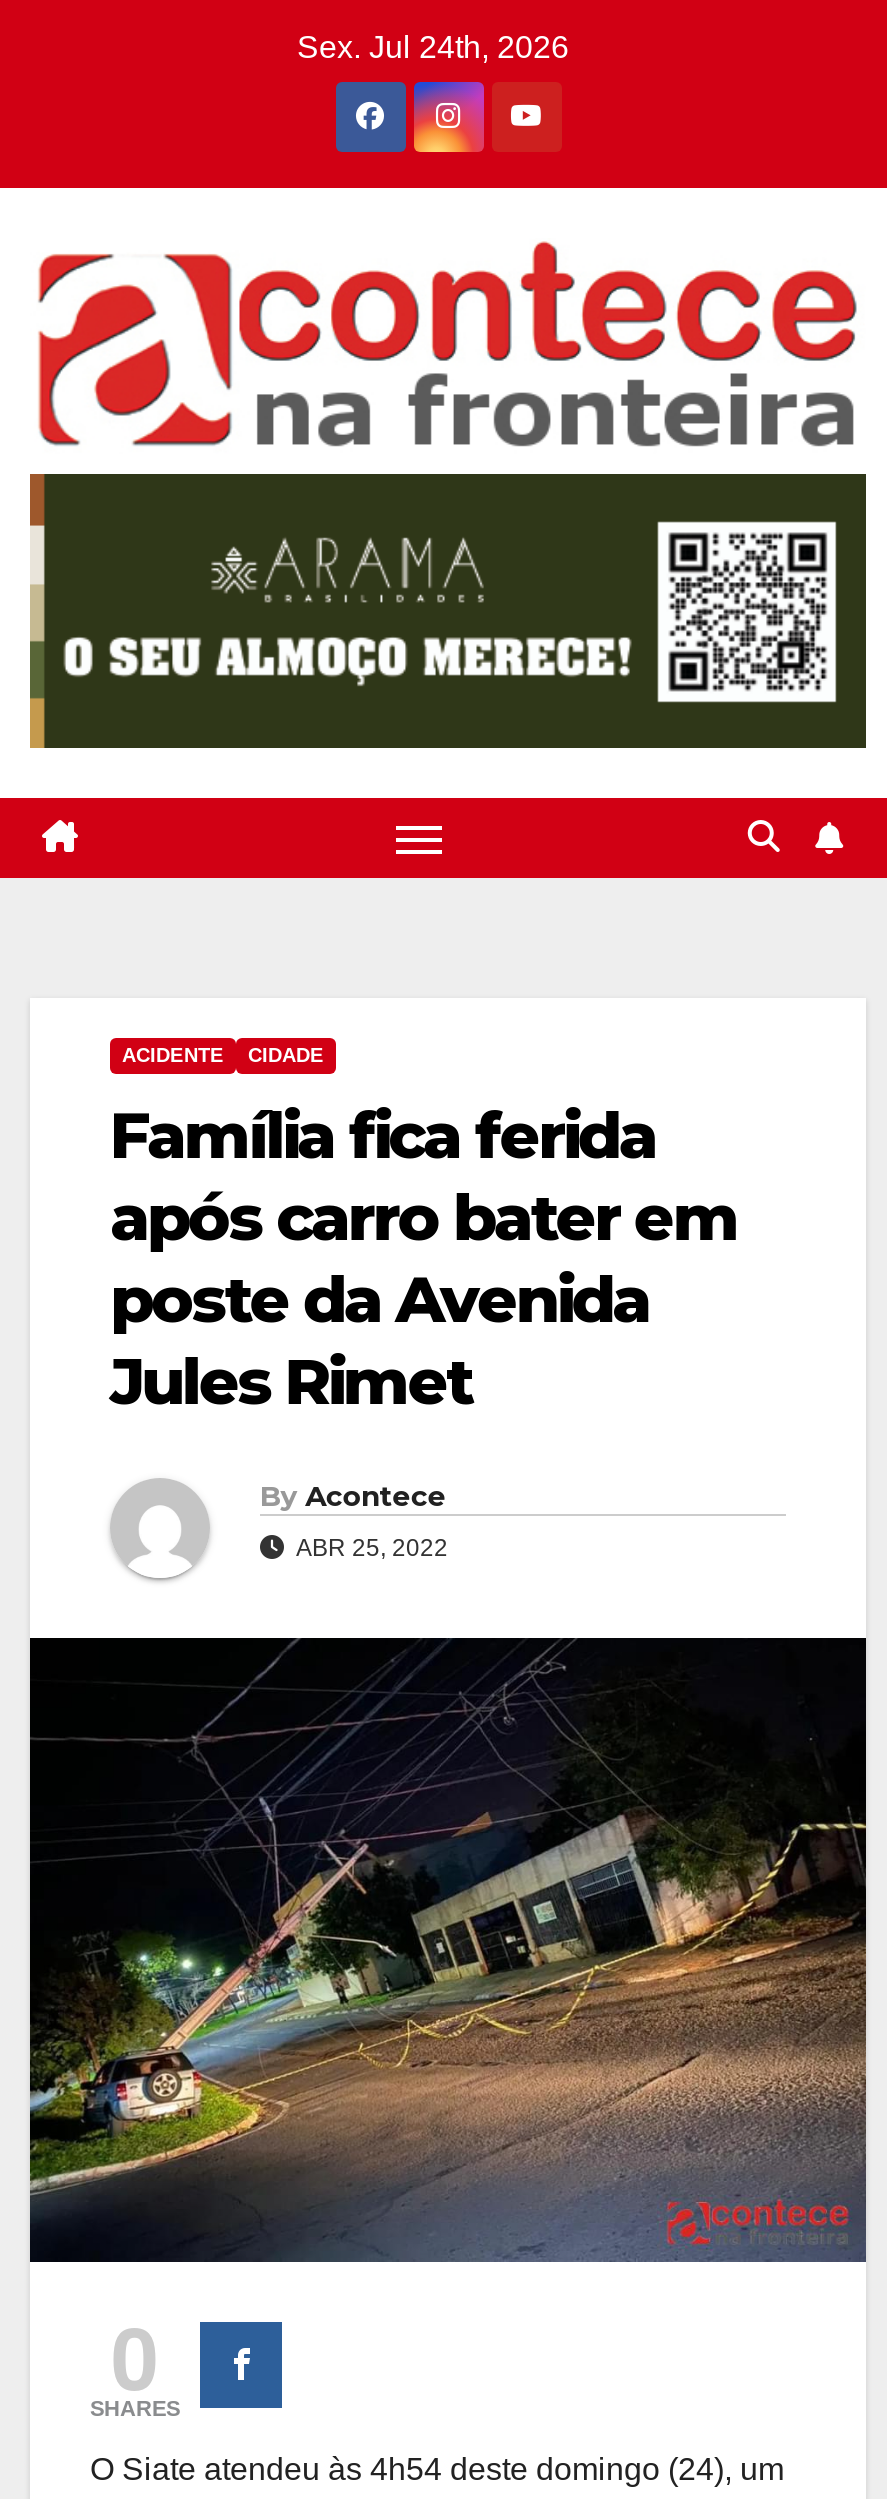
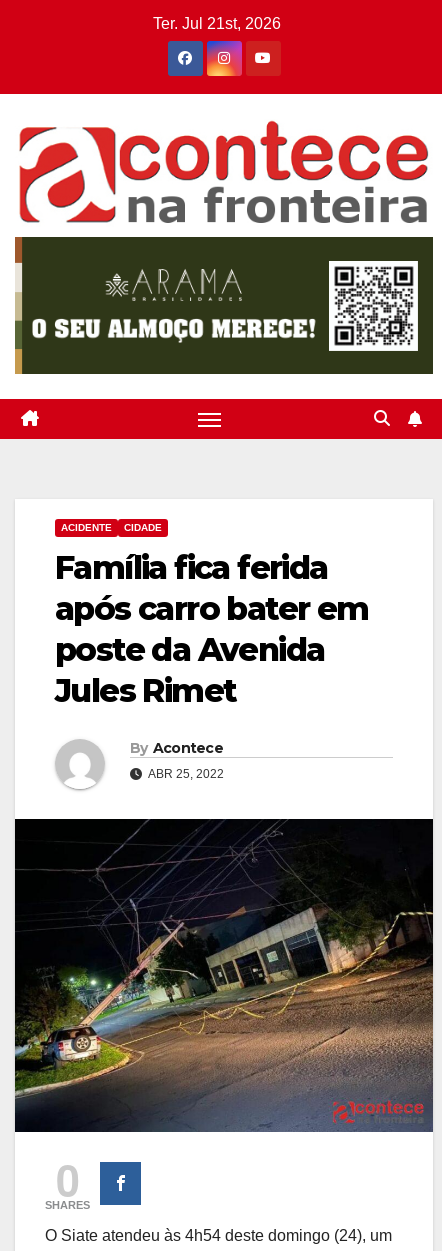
[297,30,569,64] Sex. Jul 24th, 2026 -> [152,15,280,32] Ter. Jul 21st, 2026

